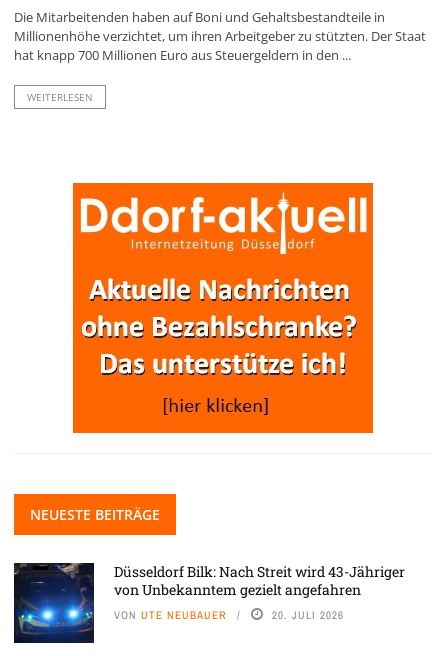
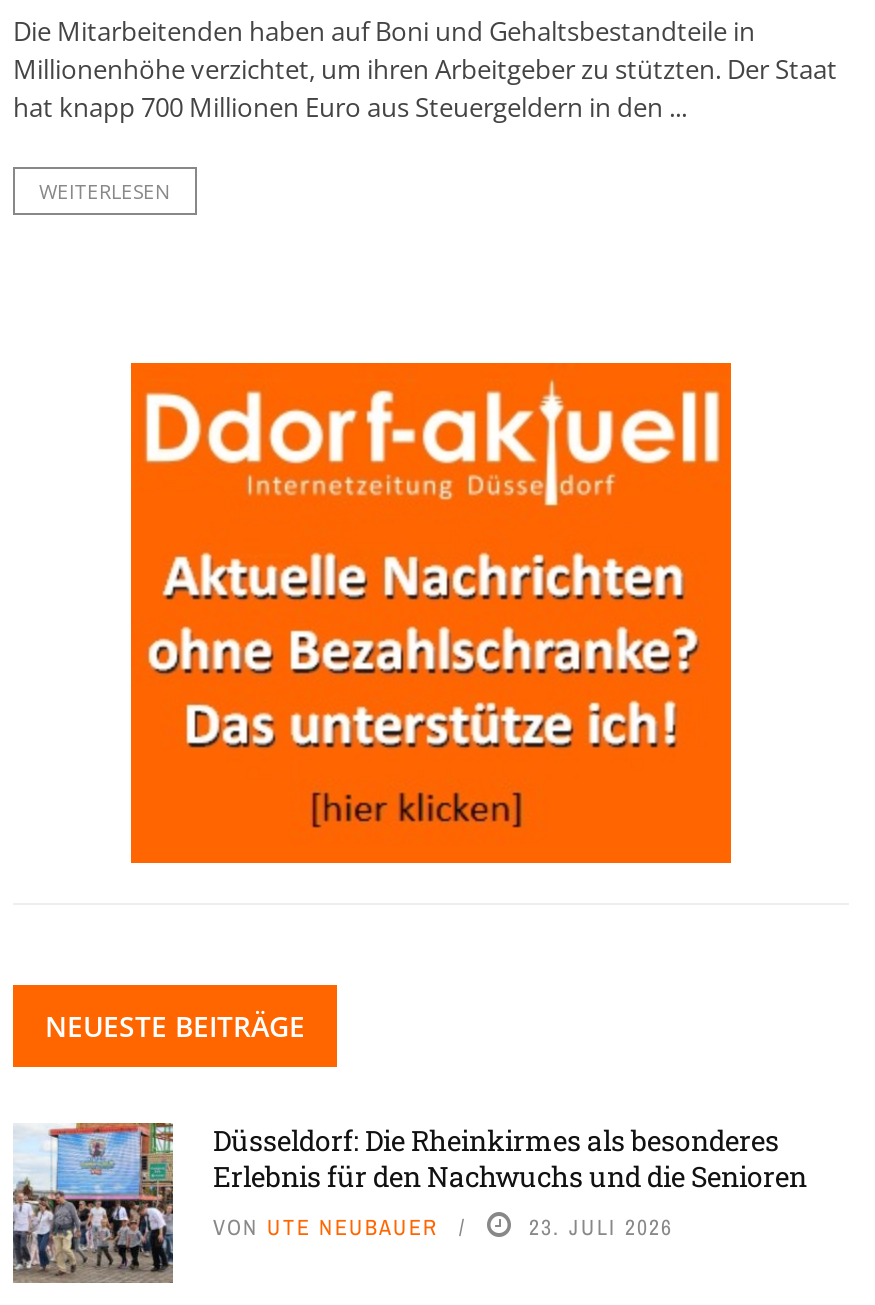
[13,562,405,644] [image] | Düsseldorf Bilk: Nach Streit wird 43-Jähriger | von Unbekanntem gezielt angefahren -> [11,1121,807,1283] [image] | Düsseldorf: Die Rheinkirmes als besonderes | Erlebnis für den Nachwuchs und die Senioren
[272,608,344,622] 20. JULI 2026 -> [529,1213,673,1241] 23. JULI 2026

